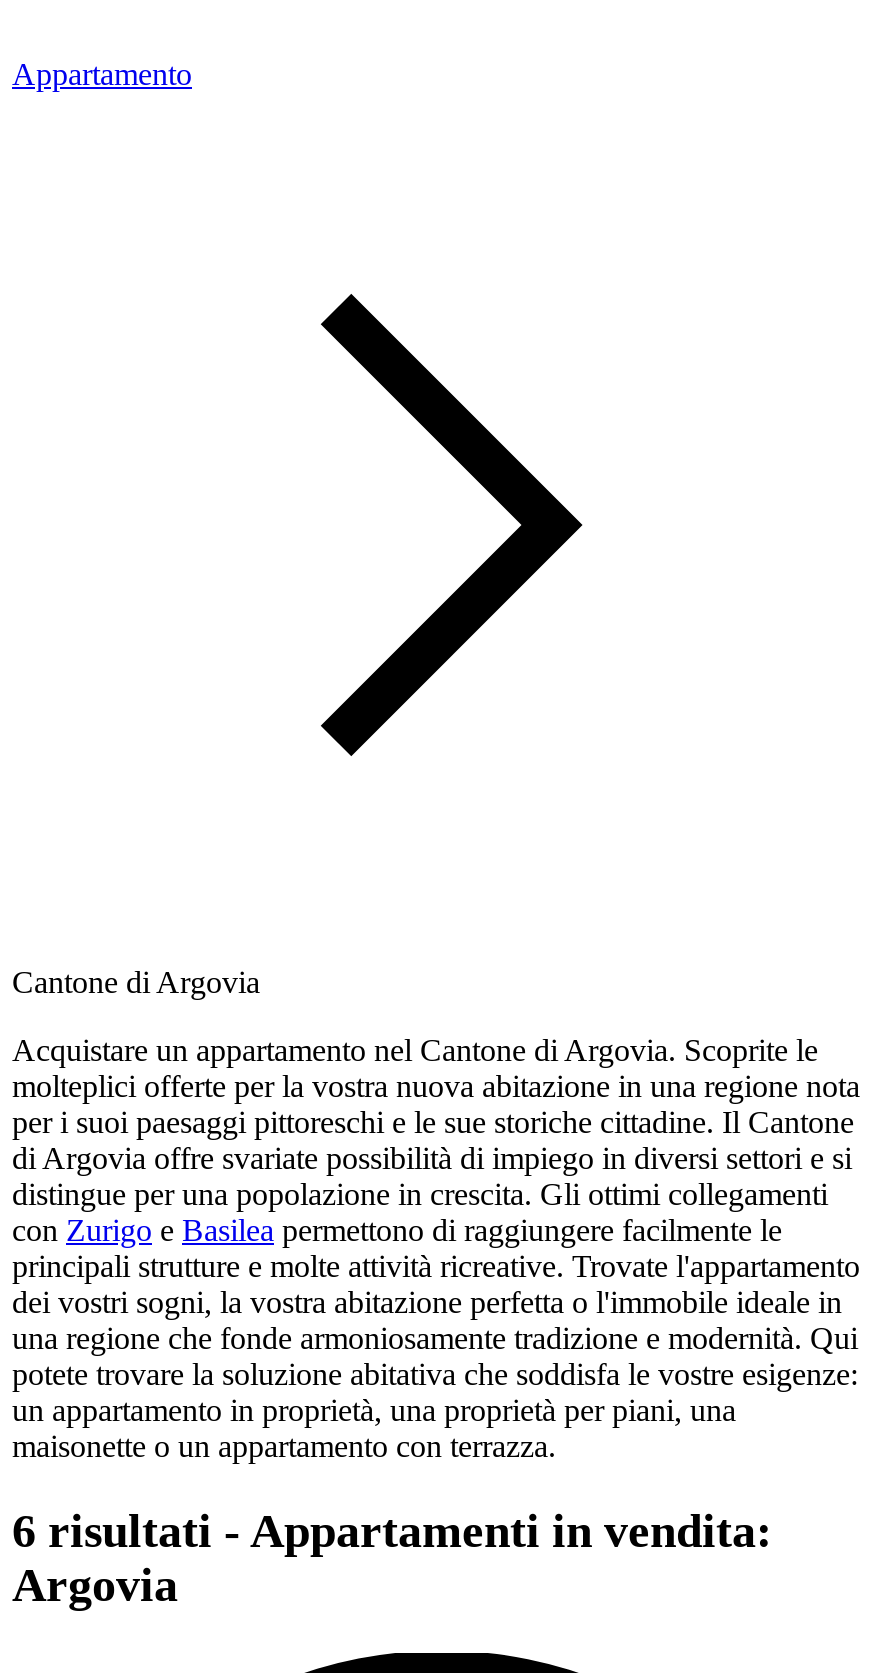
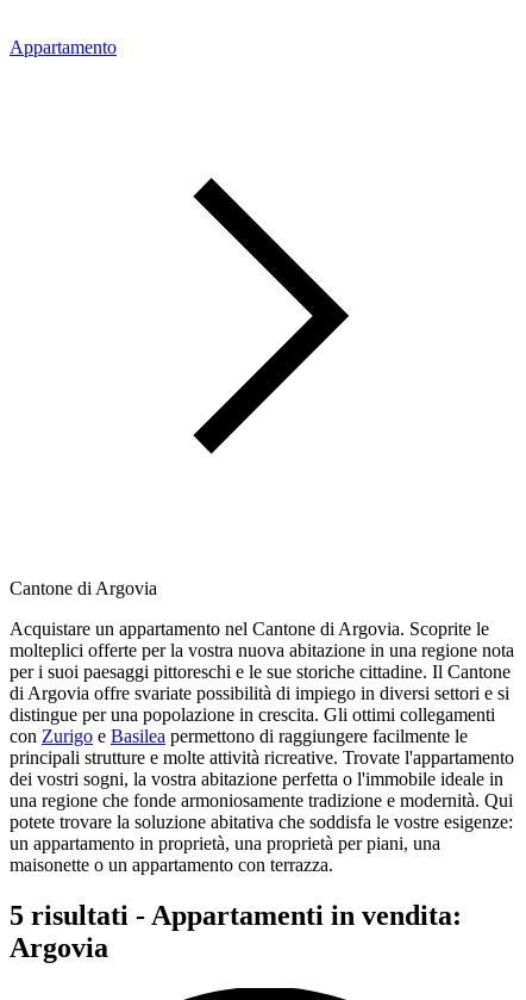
[12,1504,772,1556] 6 risultati - Appartamenti in vendita: -> [10,900,462,931] 5 risultati - Appartamenti in vendita:

